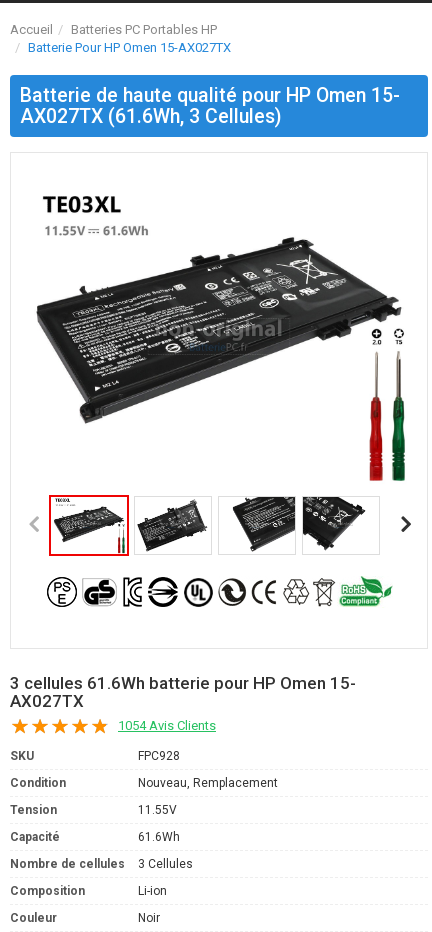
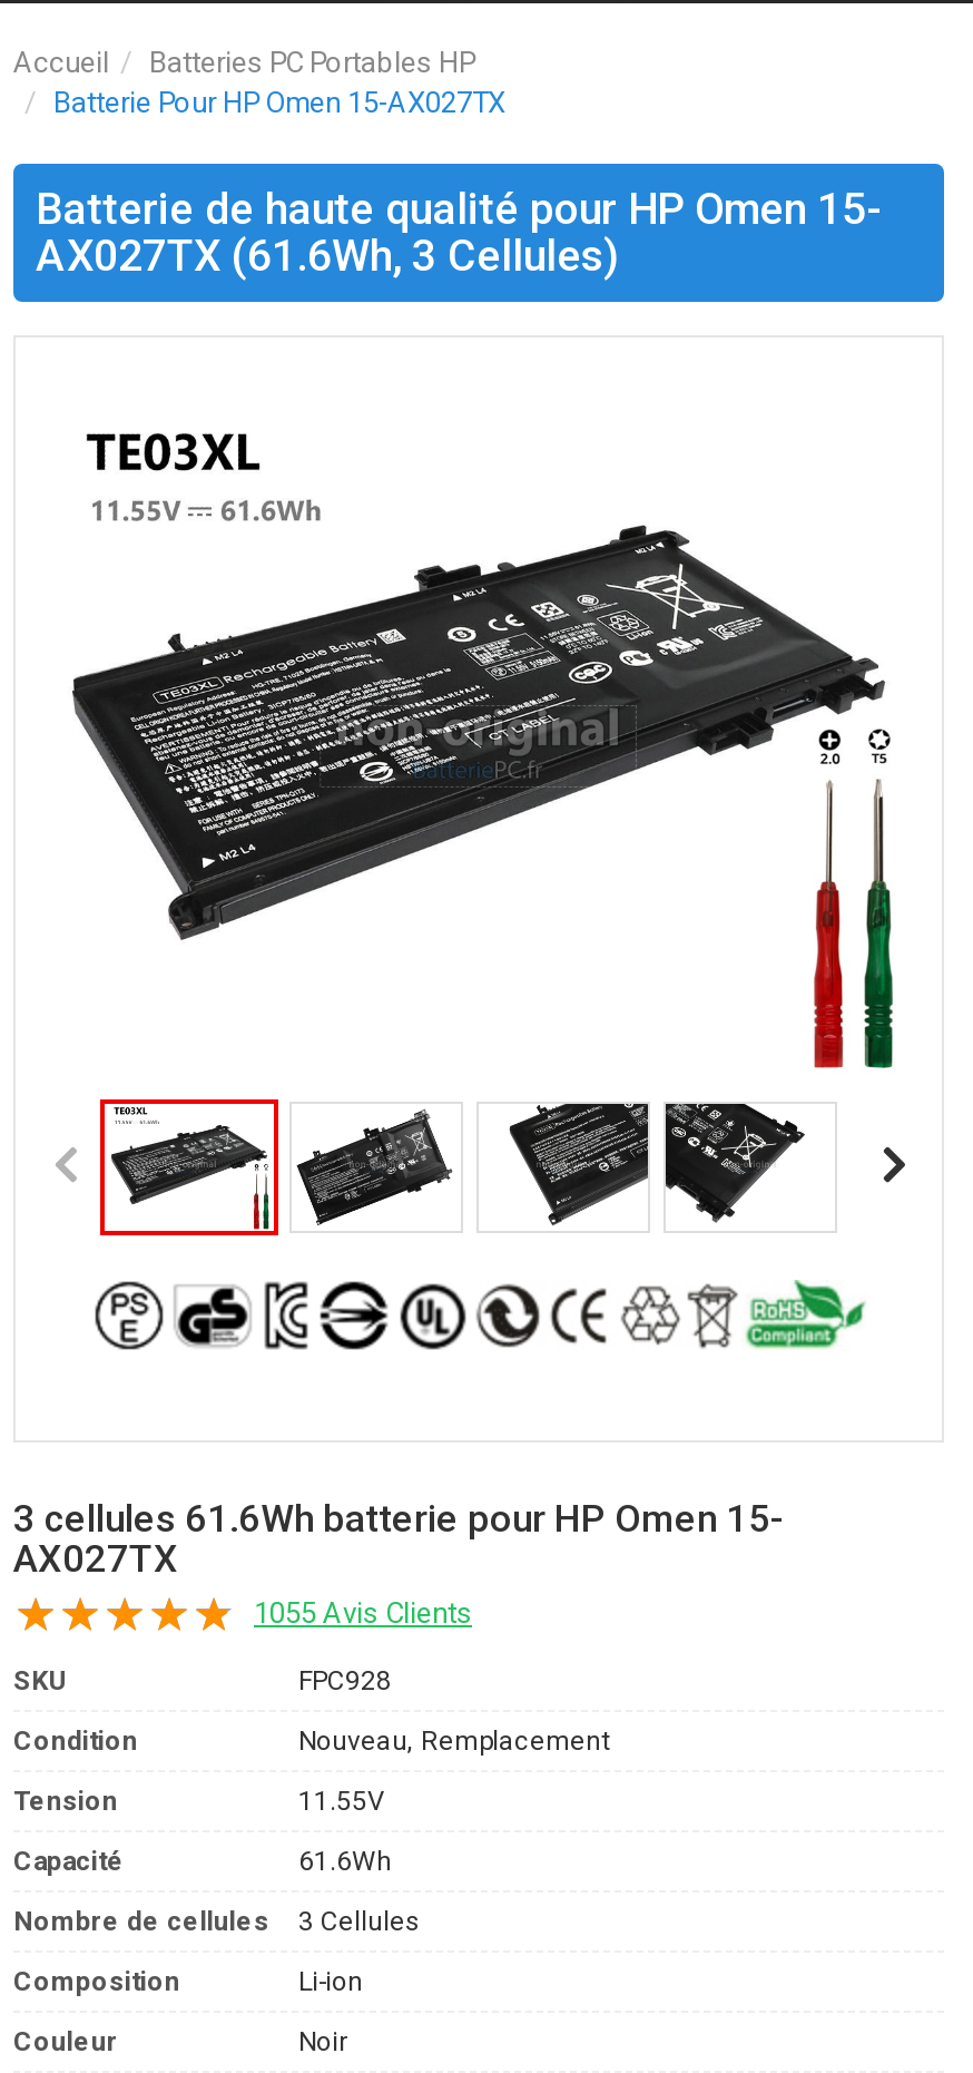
[118,718,216,733] 1054 Avis Clients -> [254,1596,472,1630] 1055 Avis Clients

